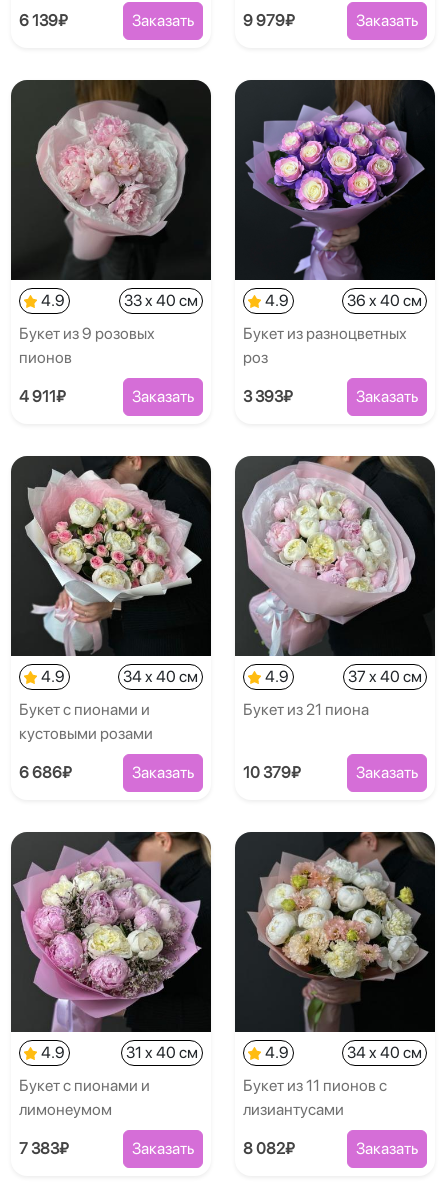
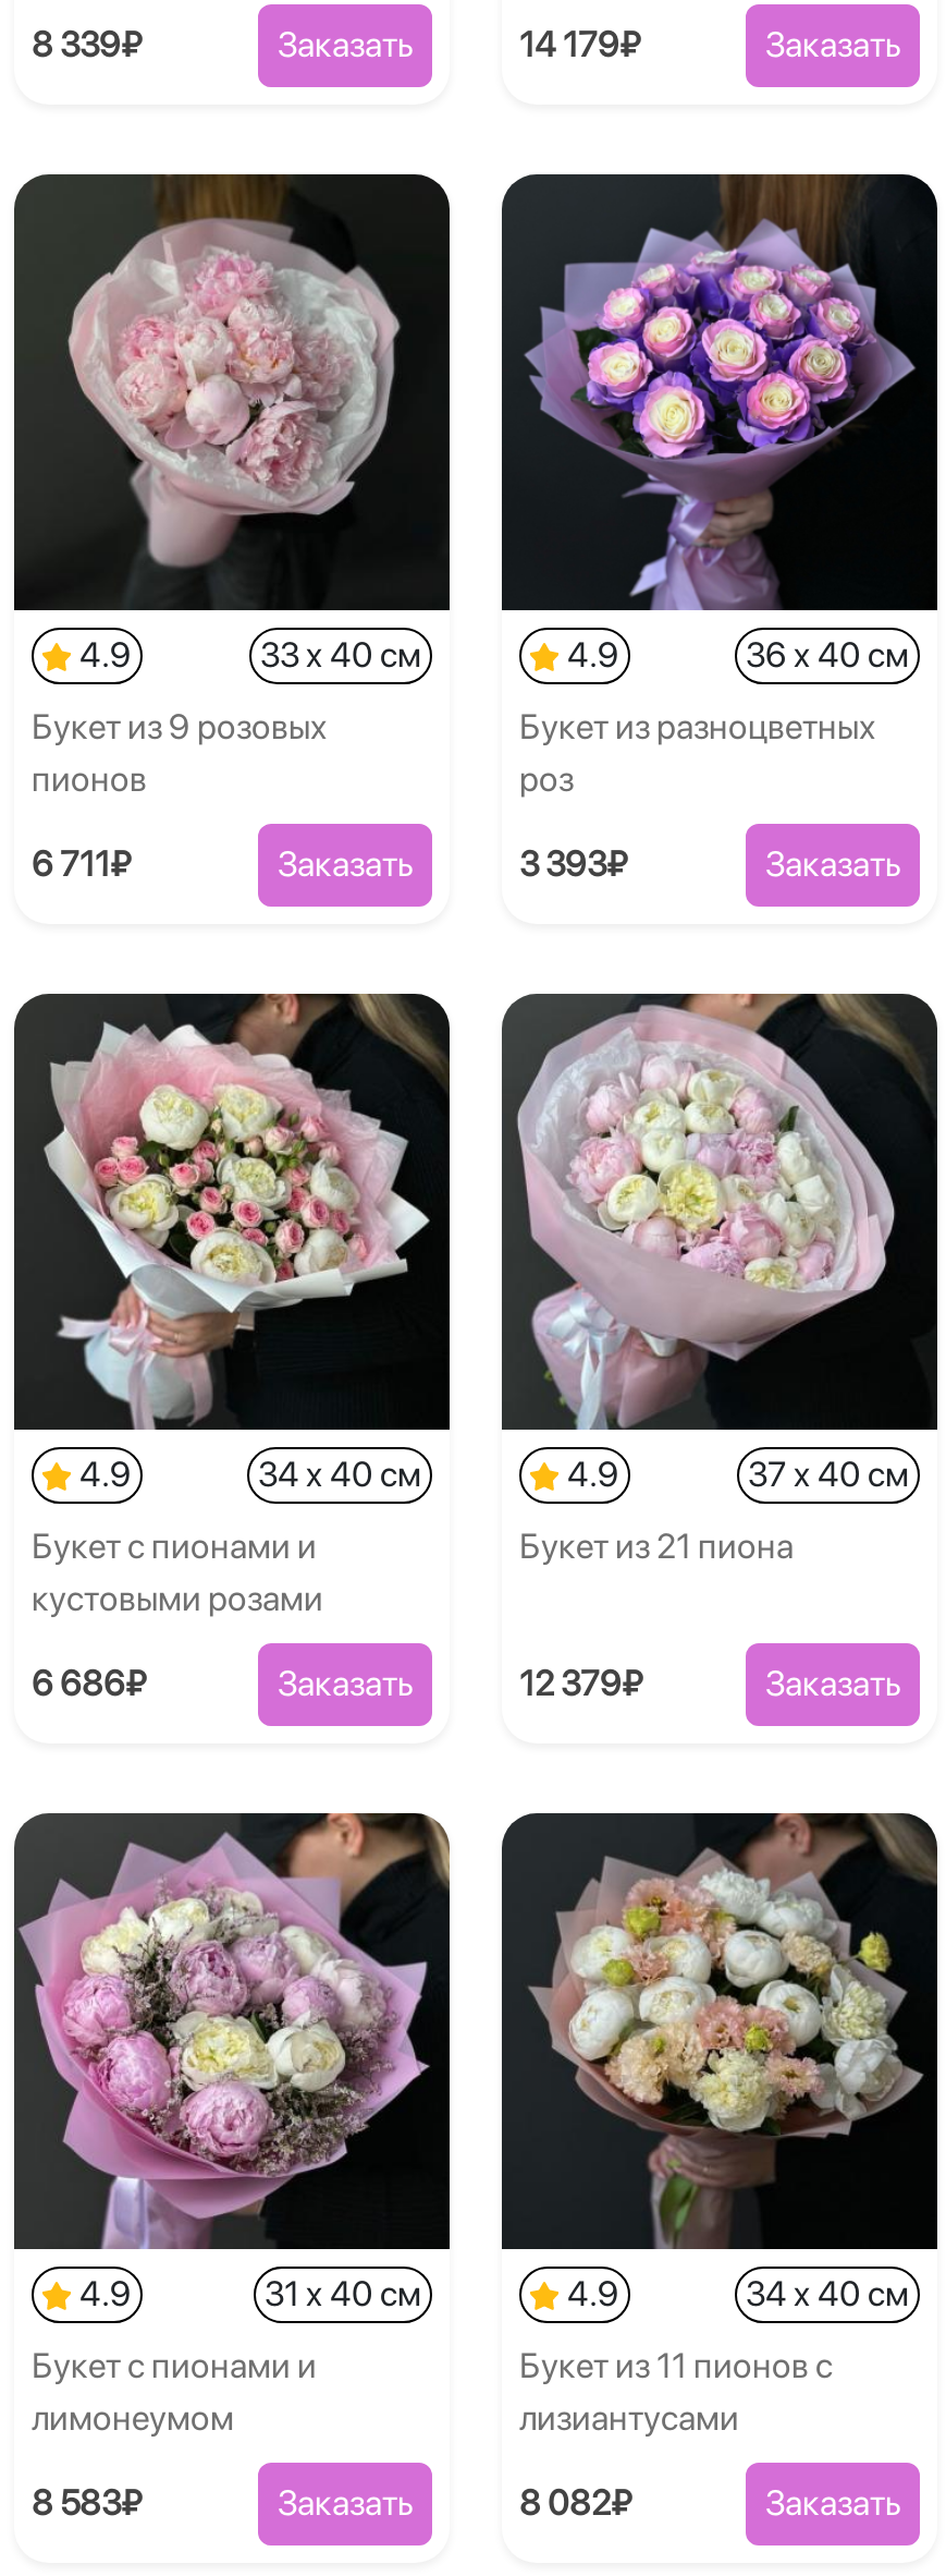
[19,11,68,30] 6 139₽ -> [32,24,143,65] 8 339₽
[243,11,295,30] 9 979₽ -> [519,24,641,65] 14 179₽
[19,387,66,406] 4 911₽ -> [32,843,132,885] 6 711₽
[243,763,301,782] 10 379₽ -> [519,1663,643,1704] 12 379₽
[19,1139,69,1158] 7 383₽ -> [32,2482,143,2524] 8 583₽

